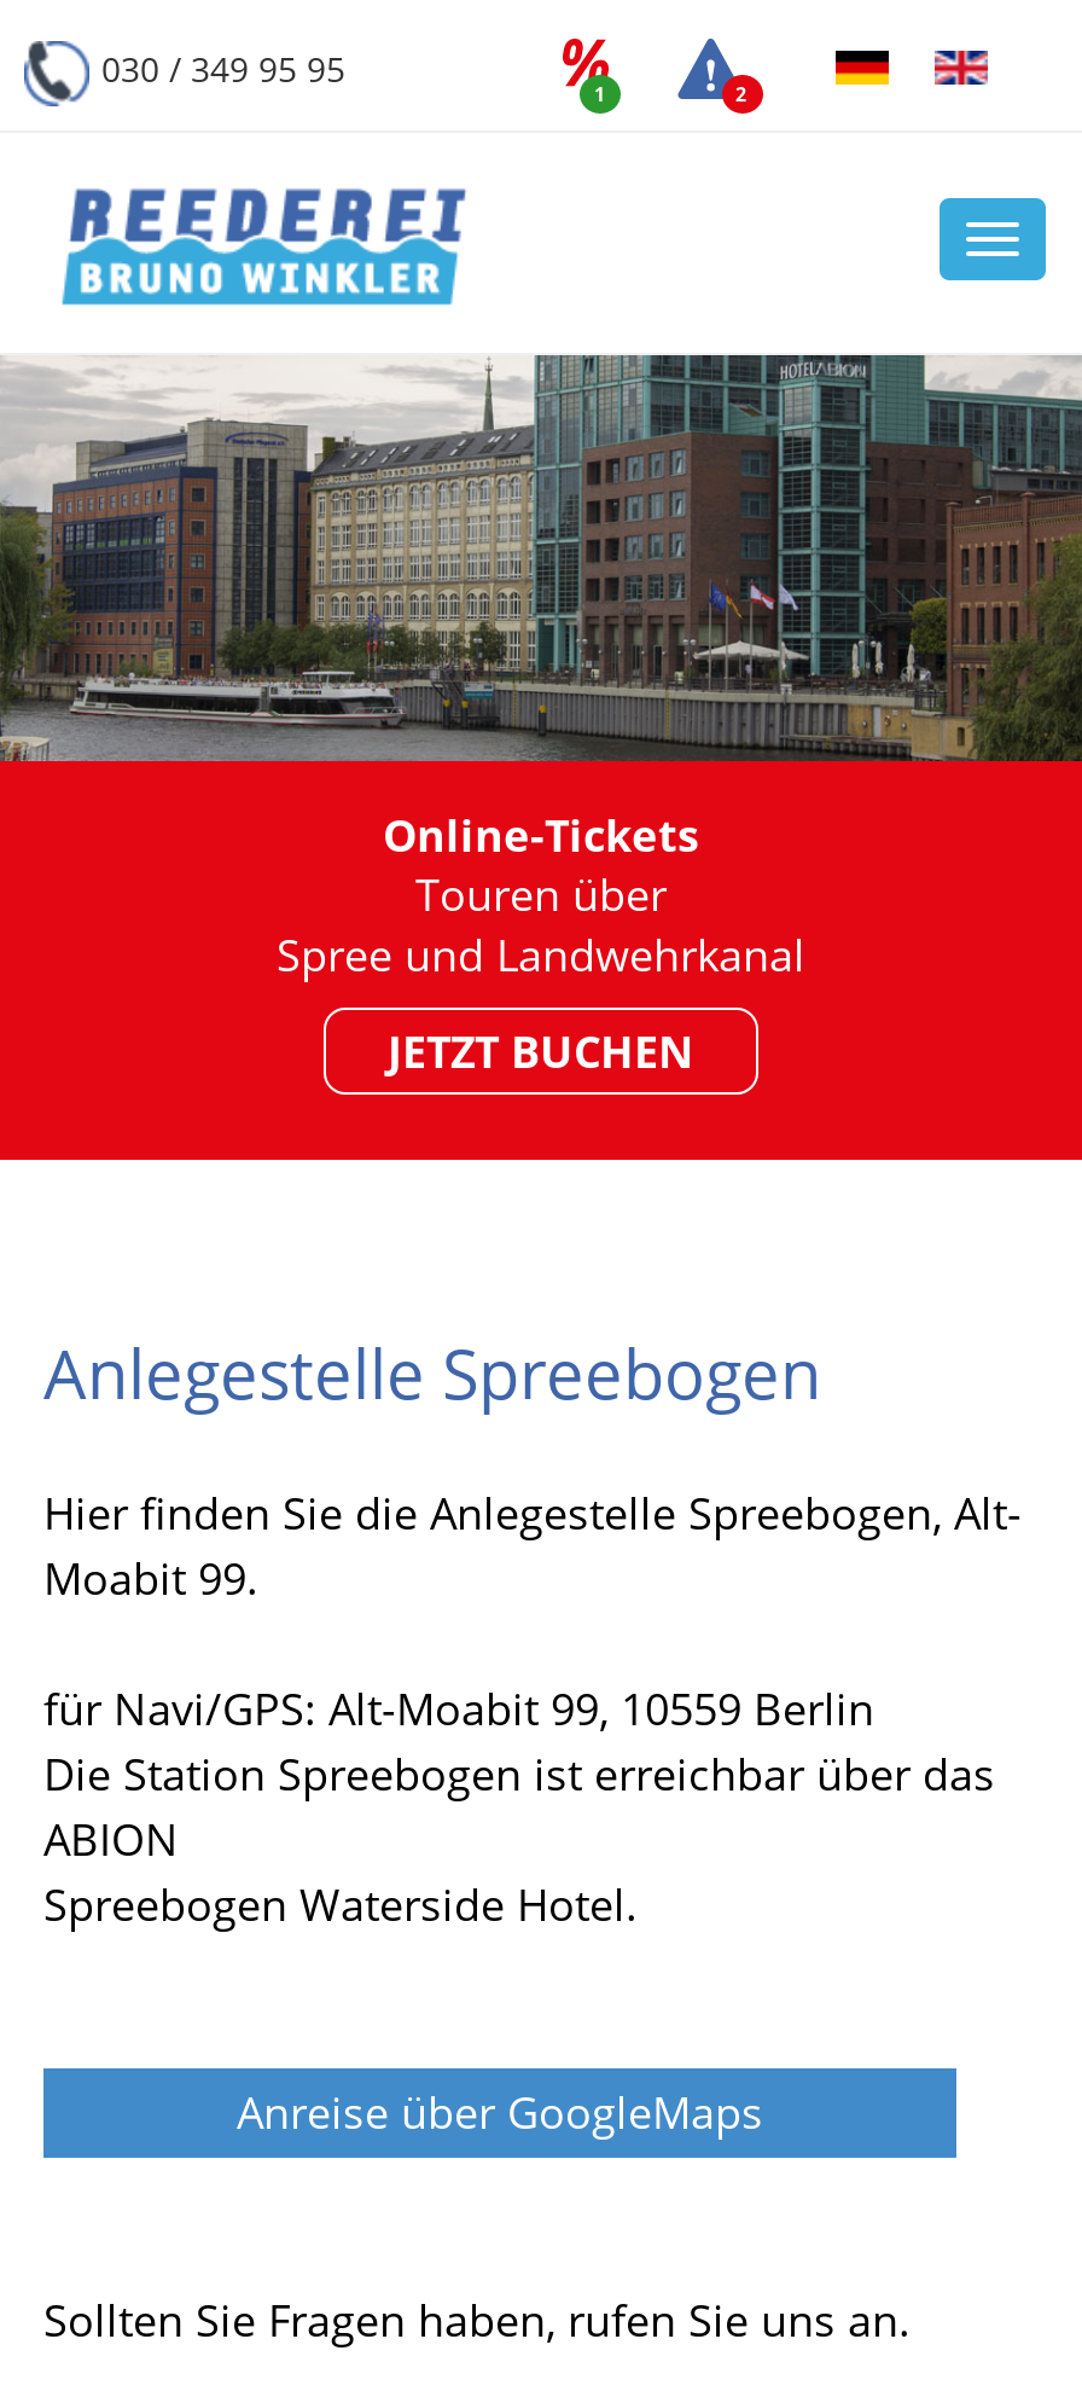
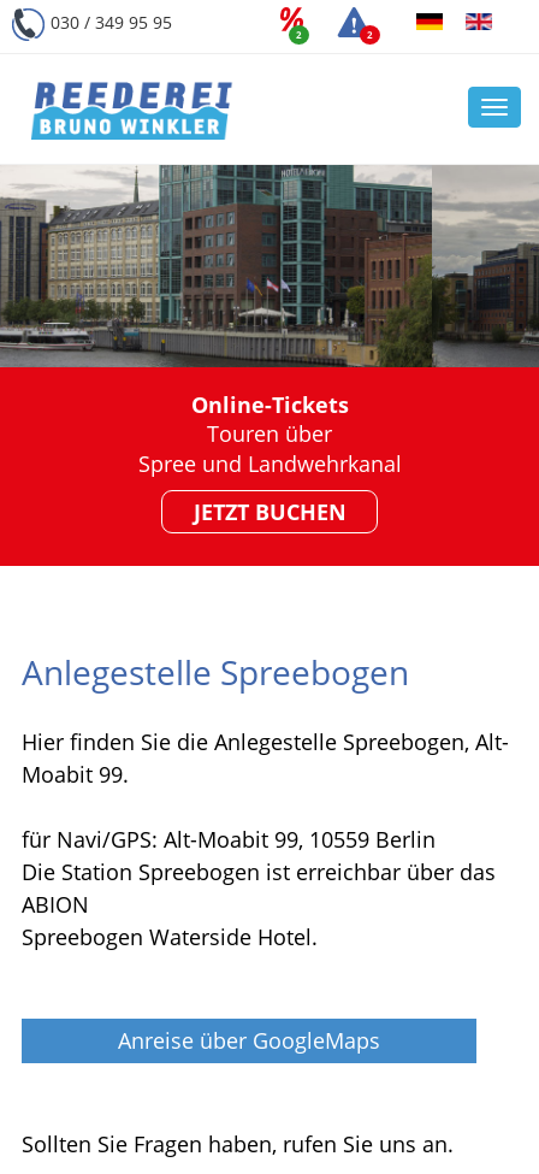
[594,80,606,106] 1 -> [296,28,302,41] 2
[7,353,1075,761] [image] -> [4,164,535,367] [image]

